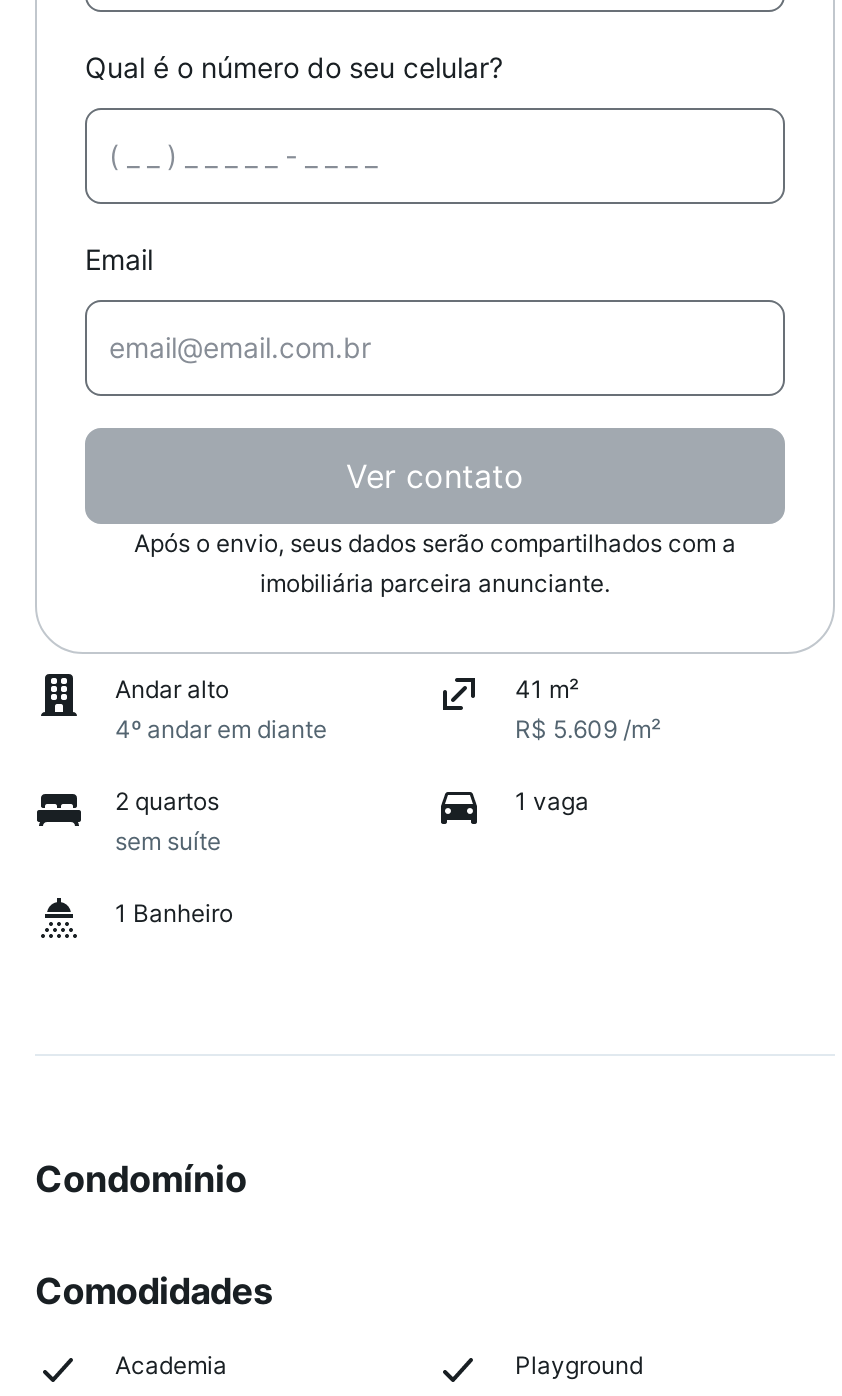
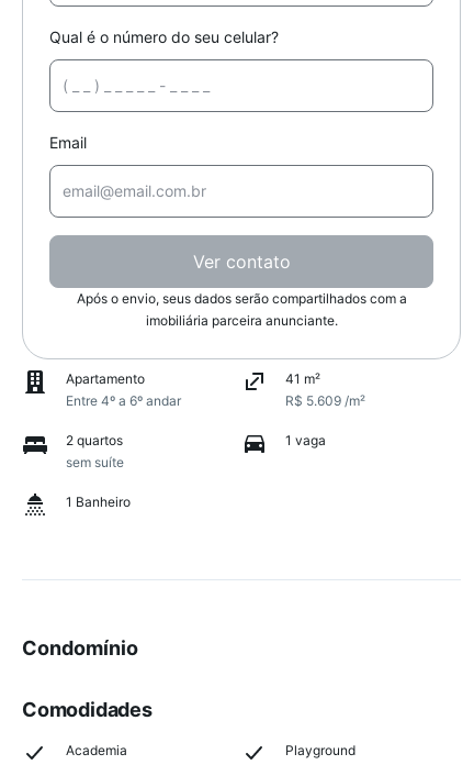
[115,674,327,744] Andar alto | 4º andar em diante -> [66,370,181,409] Apartamento | Entre 4º a 6º andar

